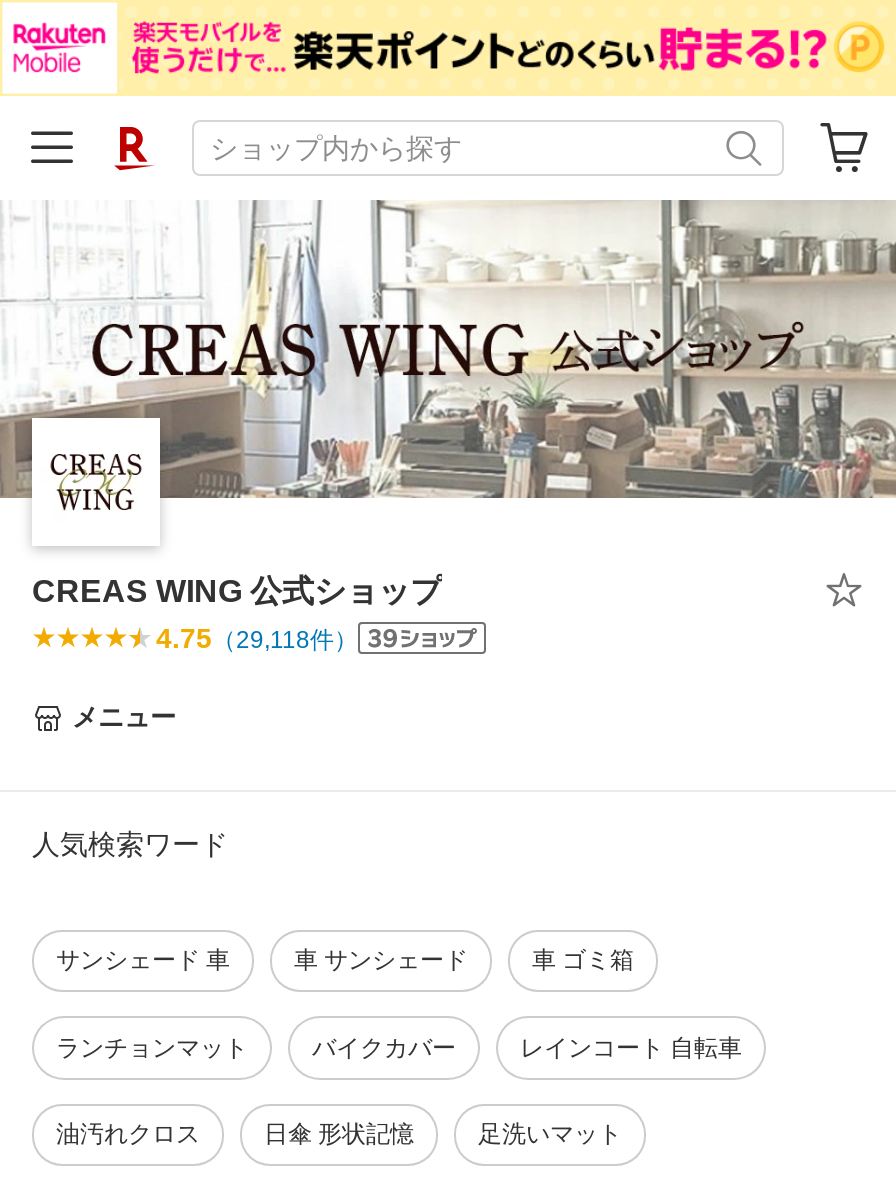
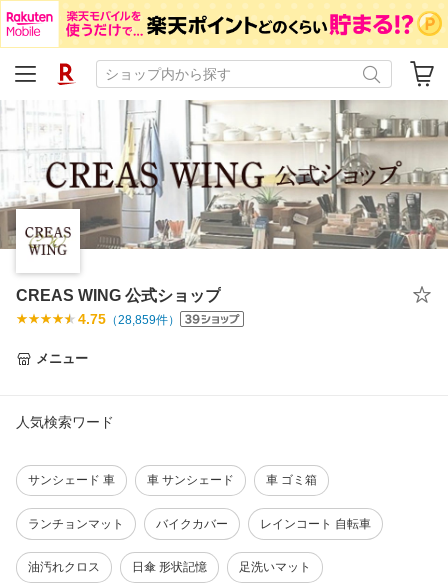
[156,622,358,654] 4.75（29,118件） -> [78,311,180,327] 4.75（28,859件）

